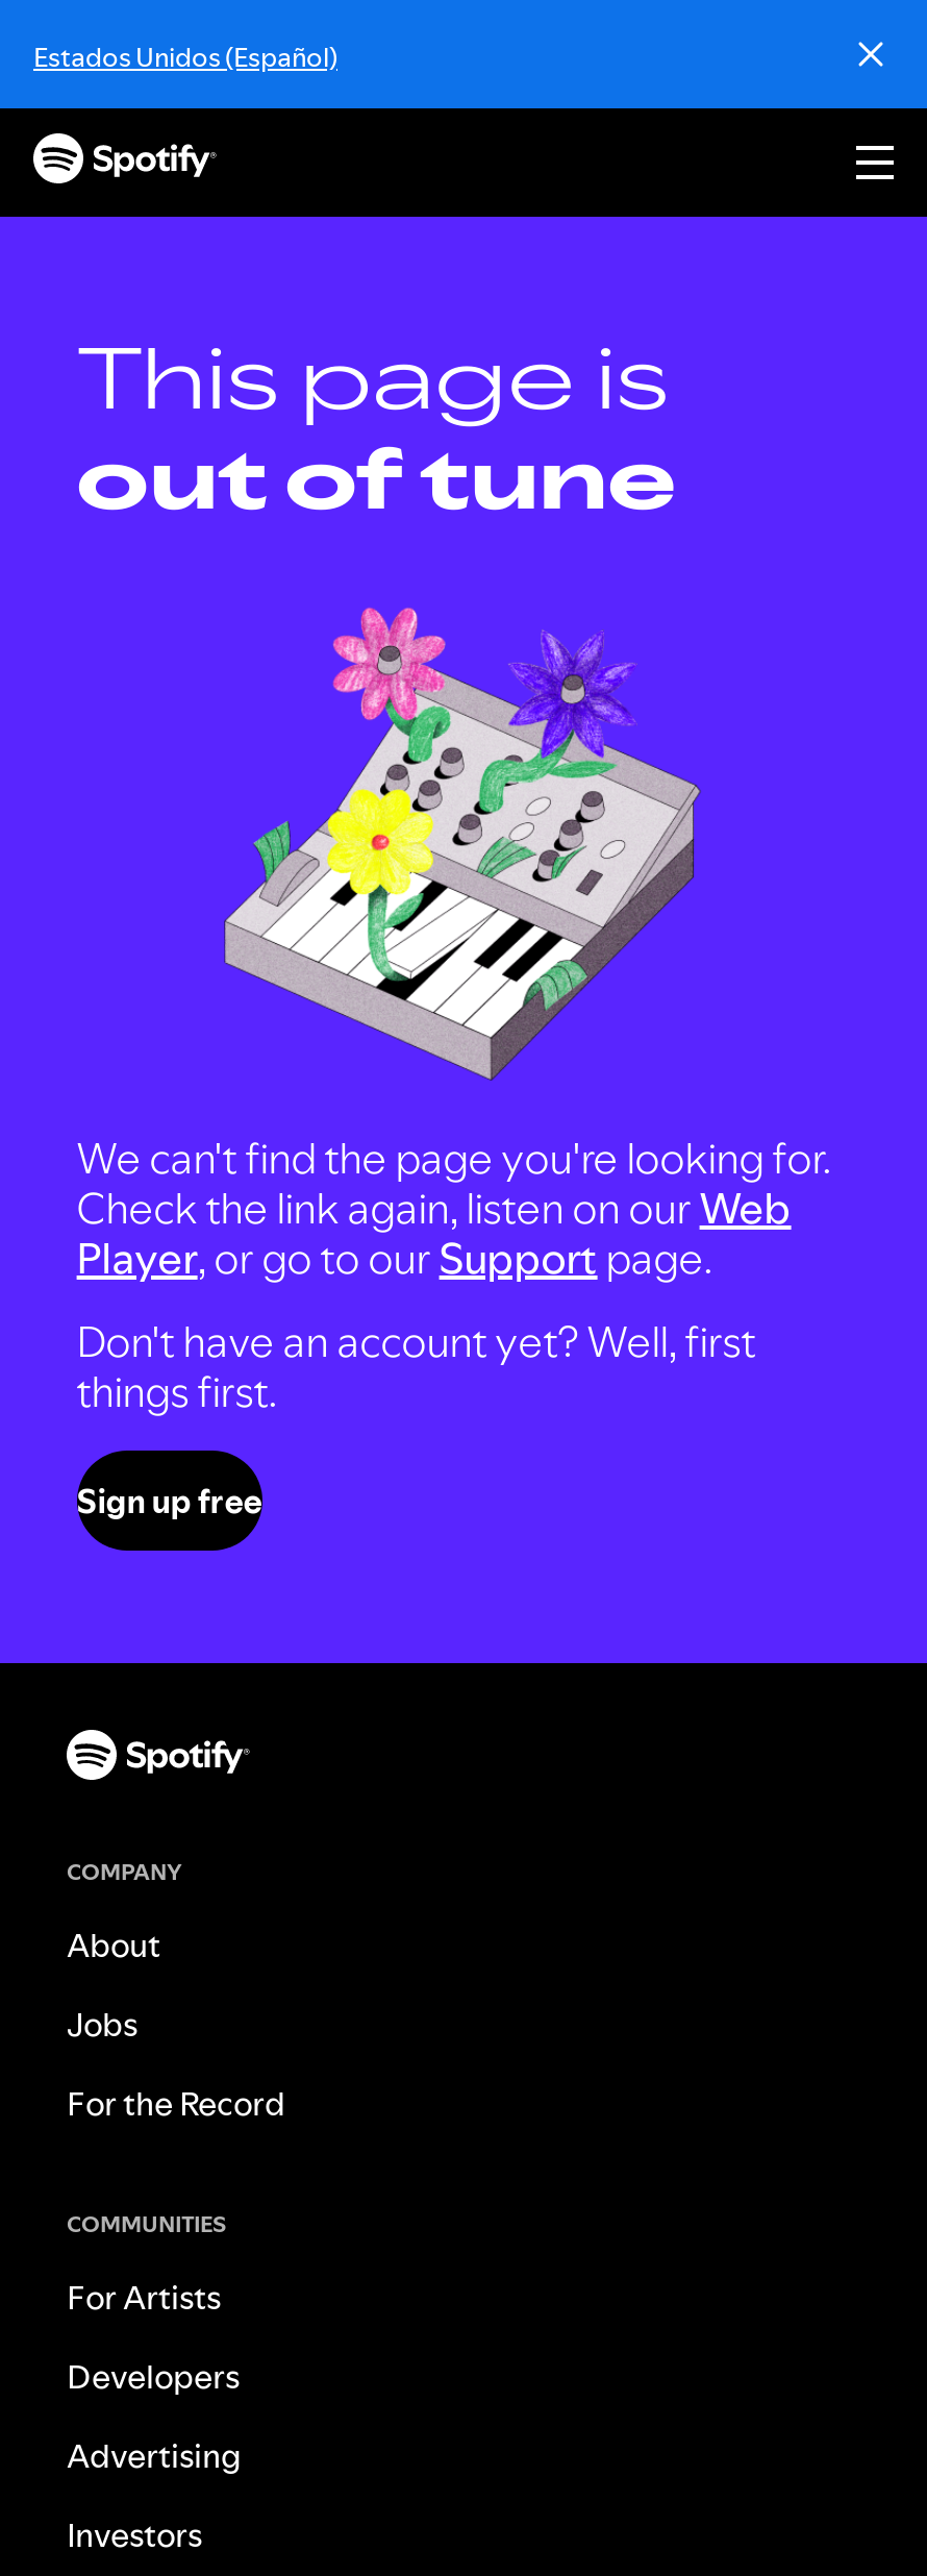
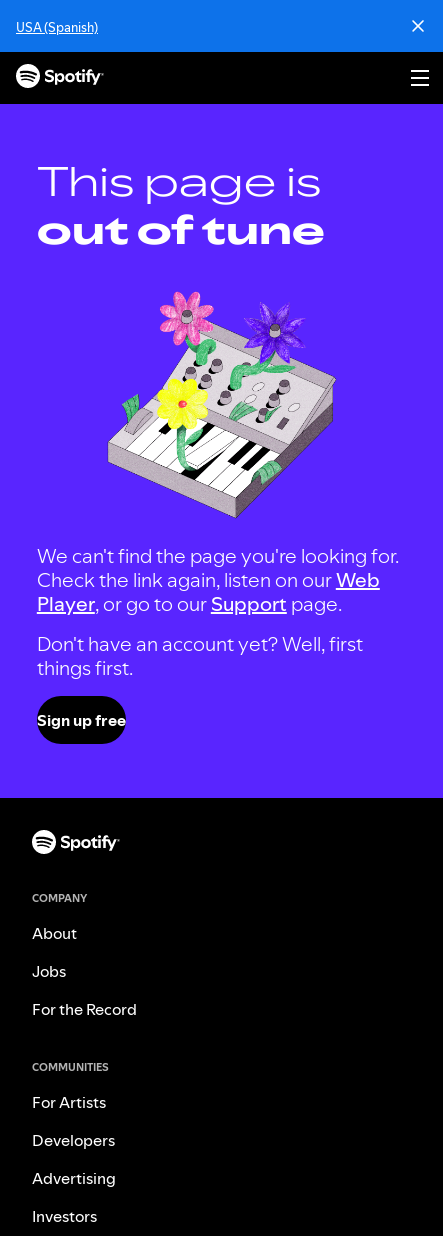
[33,38,337,75] Estados Unidos (Español) -> [16,18,98,36] USA (Spanish)

